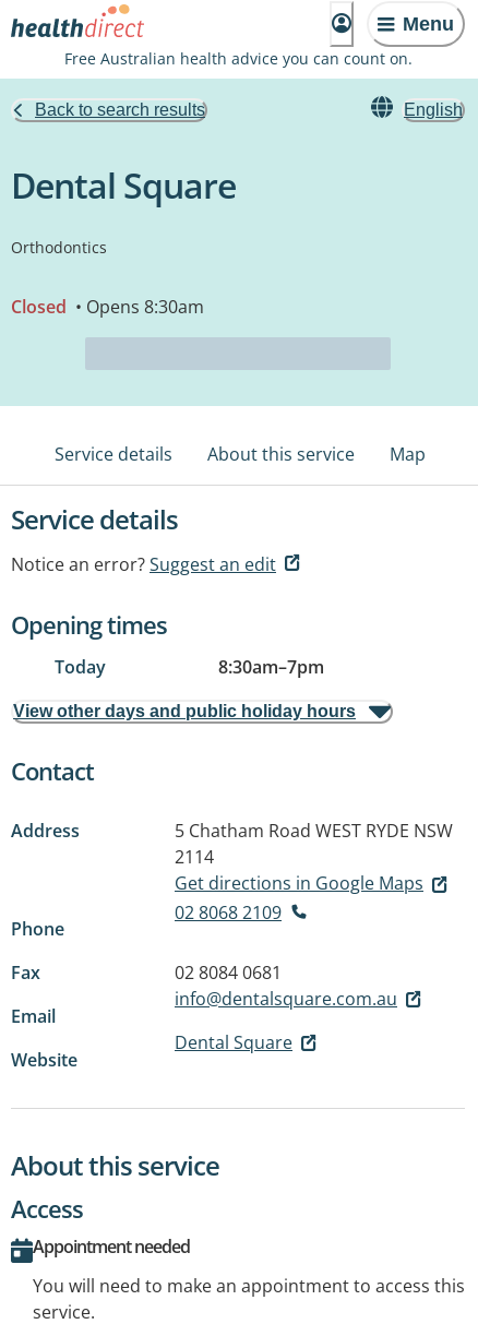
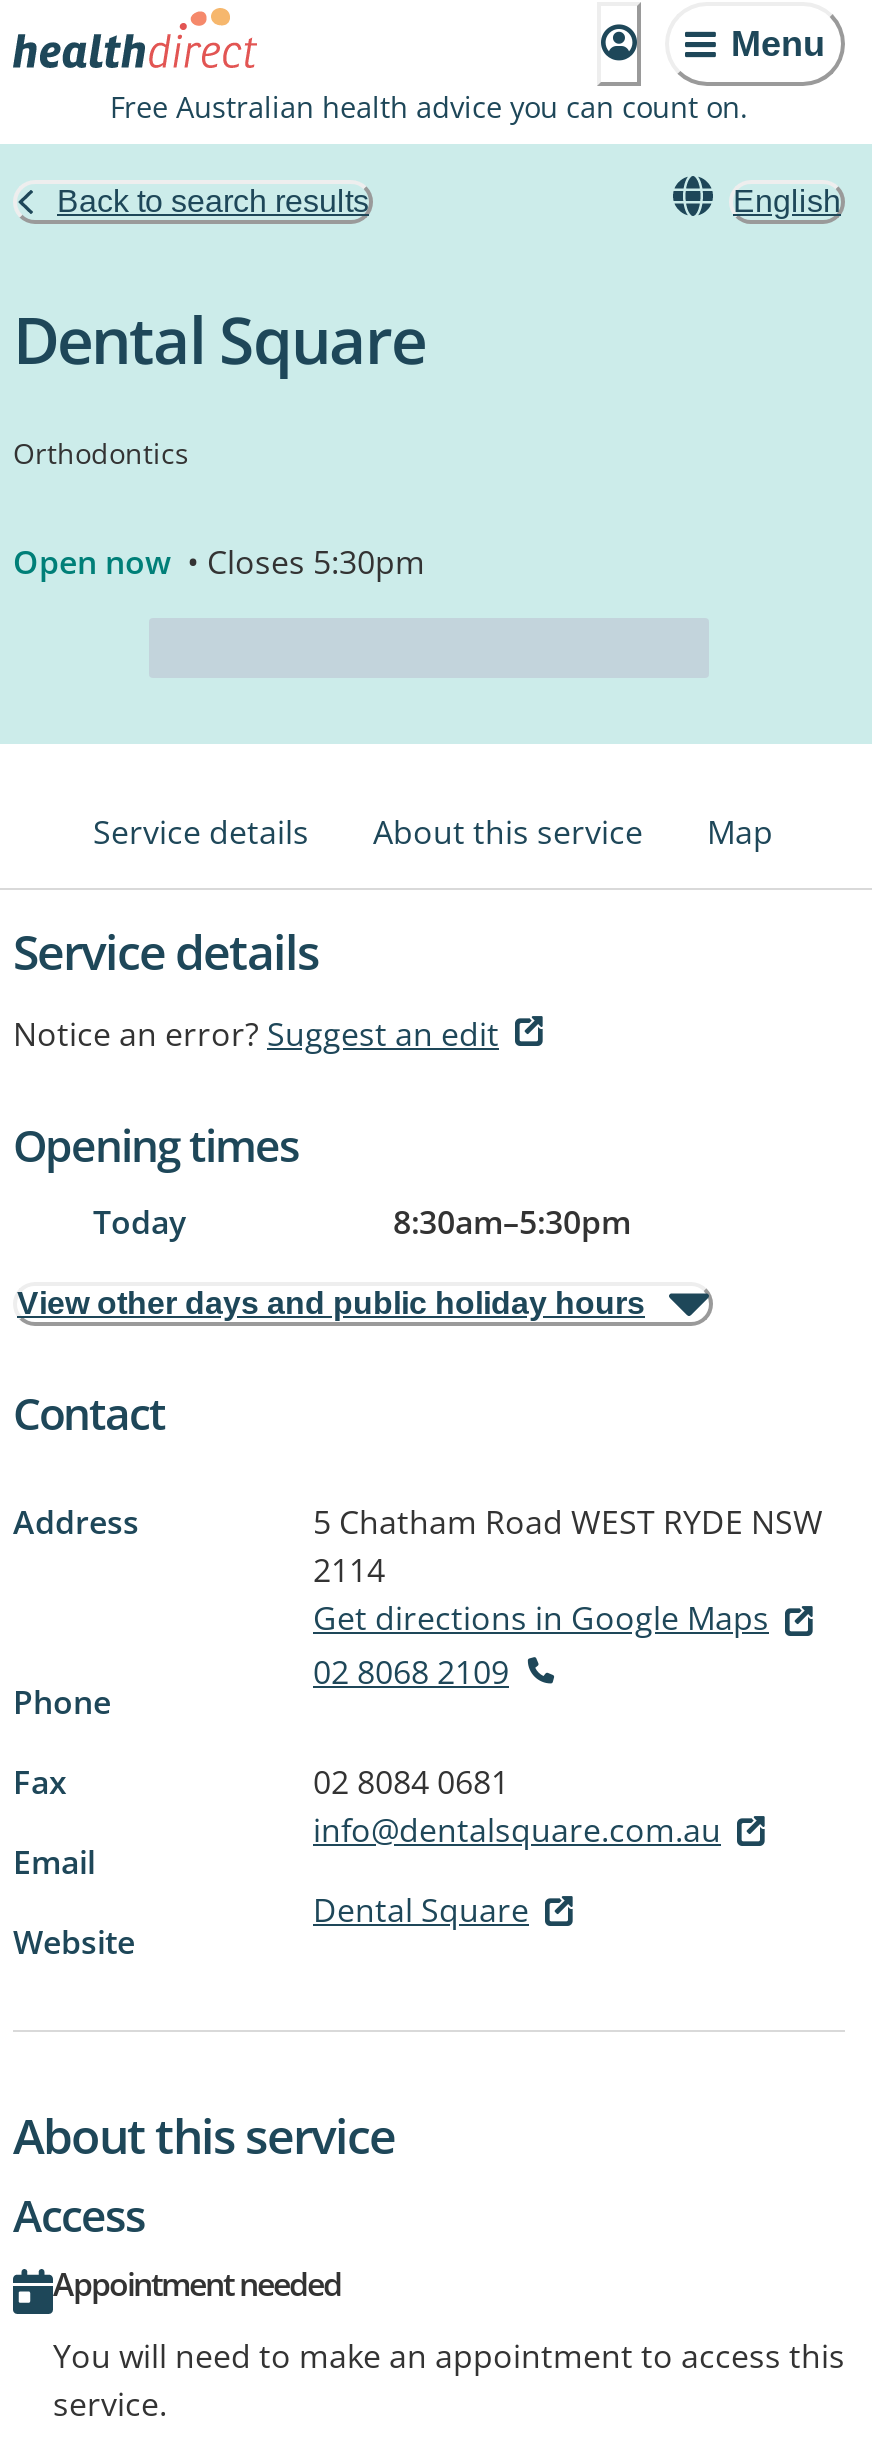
[11,295,204,319] Closed • Opens 8:30am -> [13,540,425,584] Open now • Closes 5:30pm
[218,655,324,679] 8:30am–7pm -> [393,1200,631,1244] 8:30am–5:30pm

